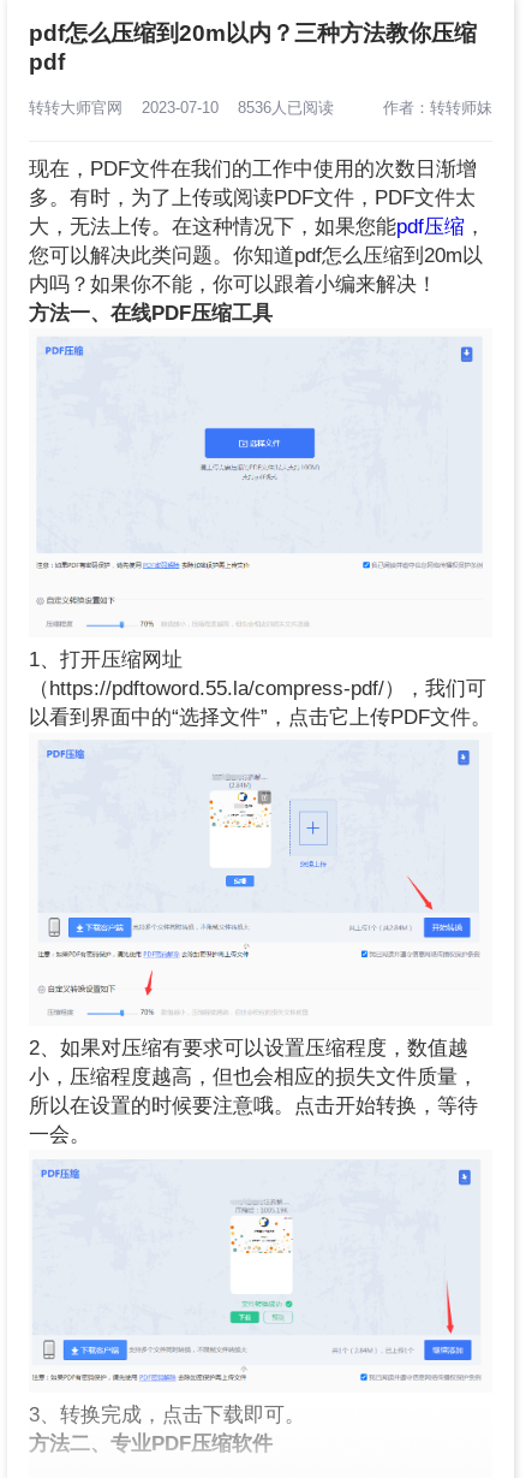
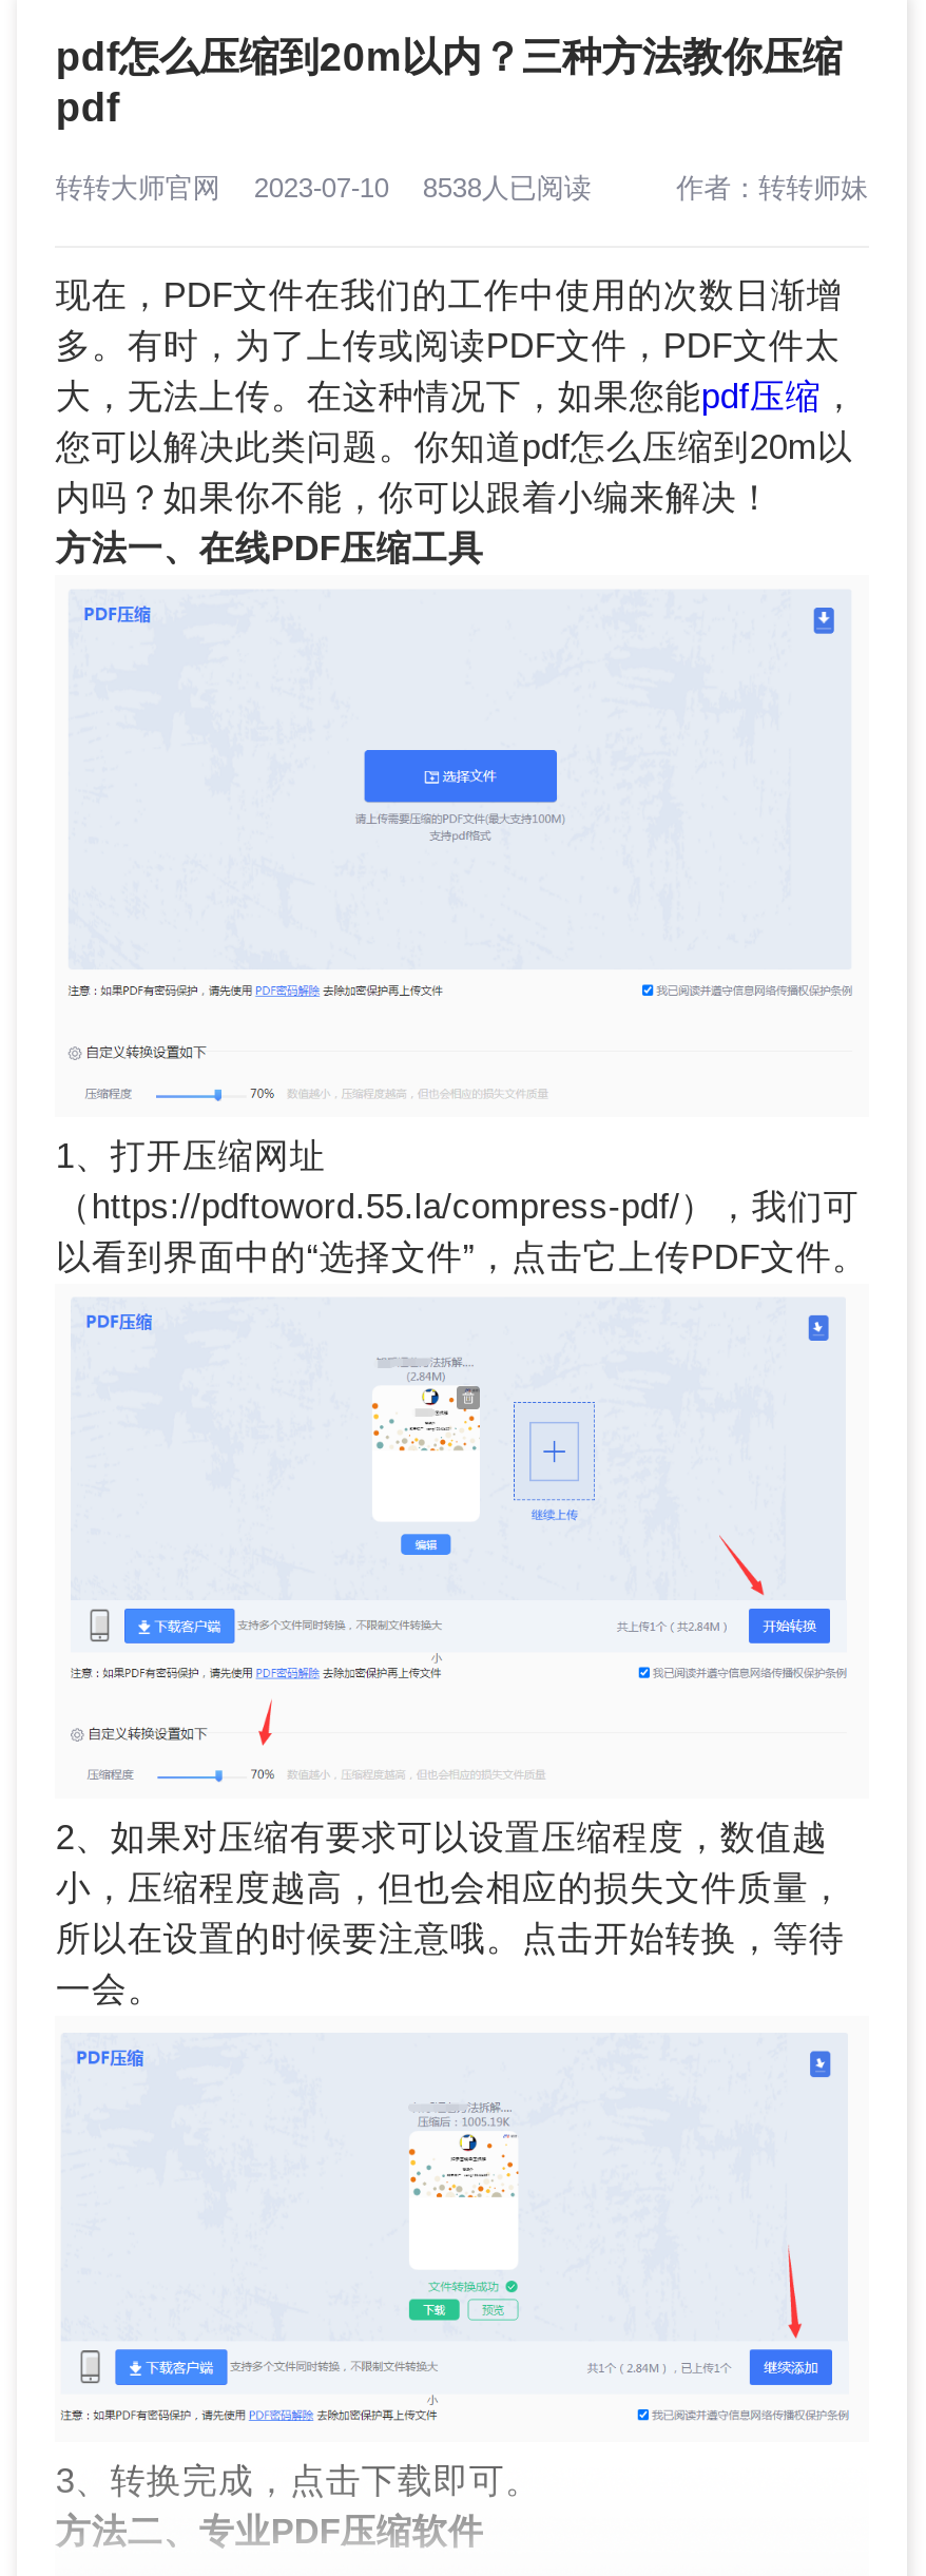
[29,98,334,116] 转转大师官网2023-07-10 8536人已阅读 -> [55,171,591,203] 转转大师官网2023-07-10 8538人已阅读

